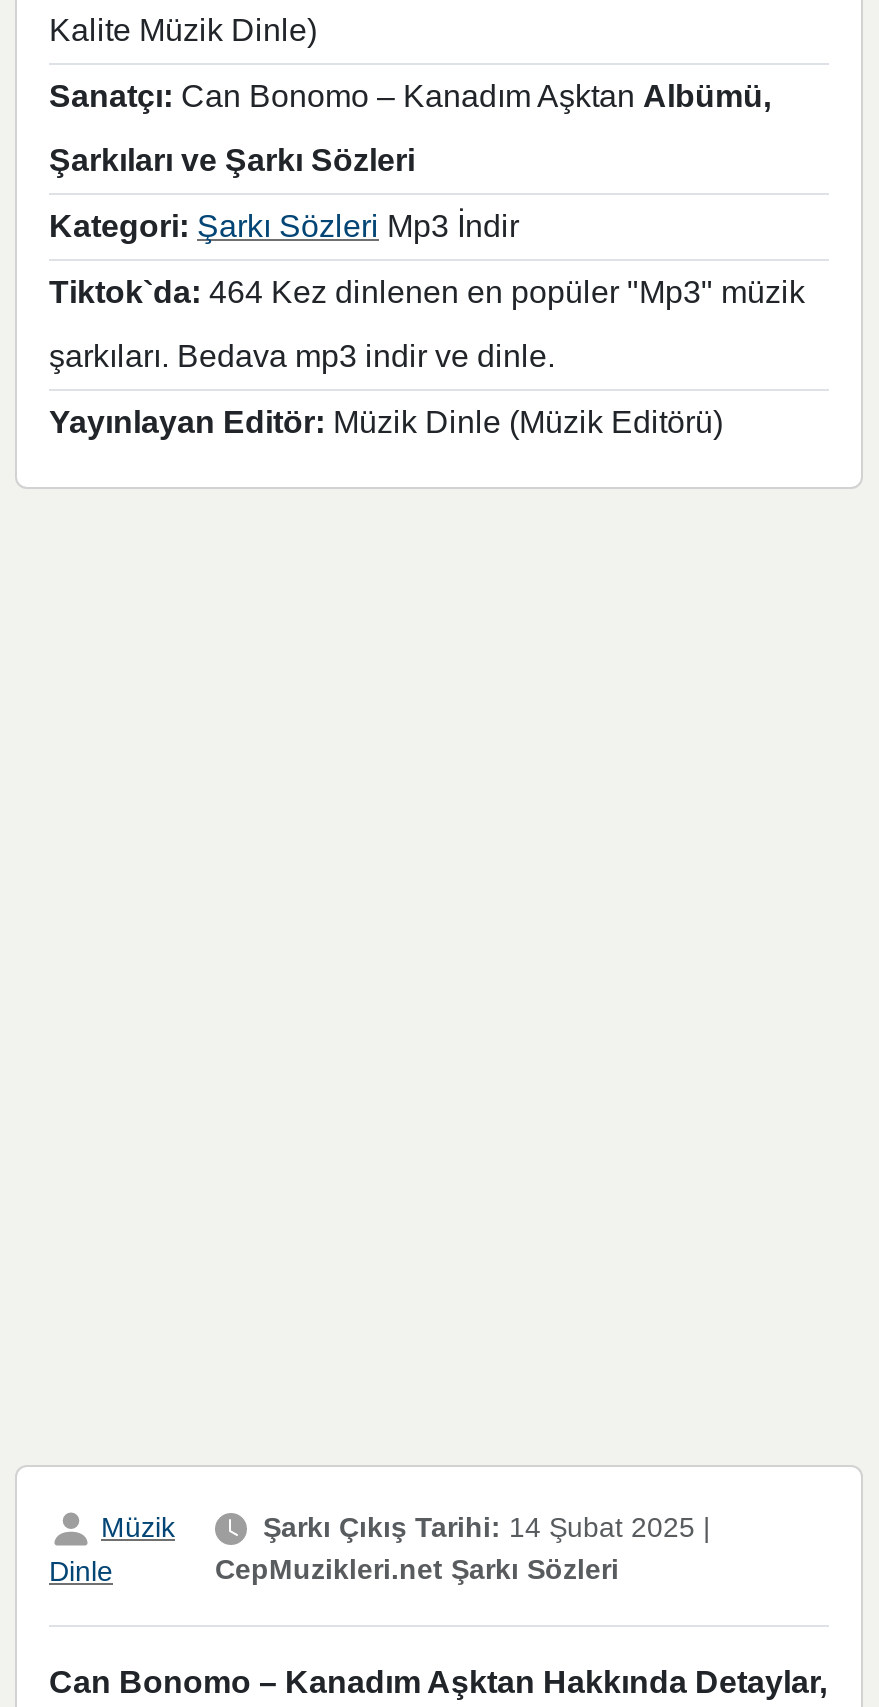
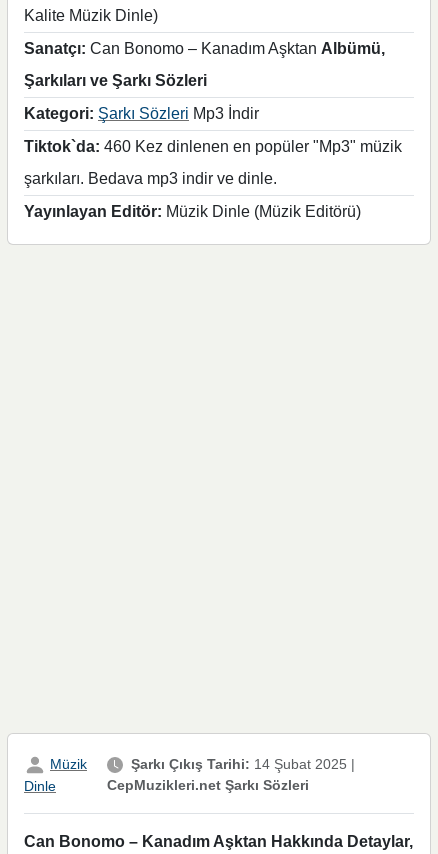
[49,276,805,310] Tiktok`da: 464 Kez dinlenen en popüler "Mp3" müzik -> [24,138,402,155] Tiktok`da: 460 Kez dinlenen en popüler "Mp3" müzik

